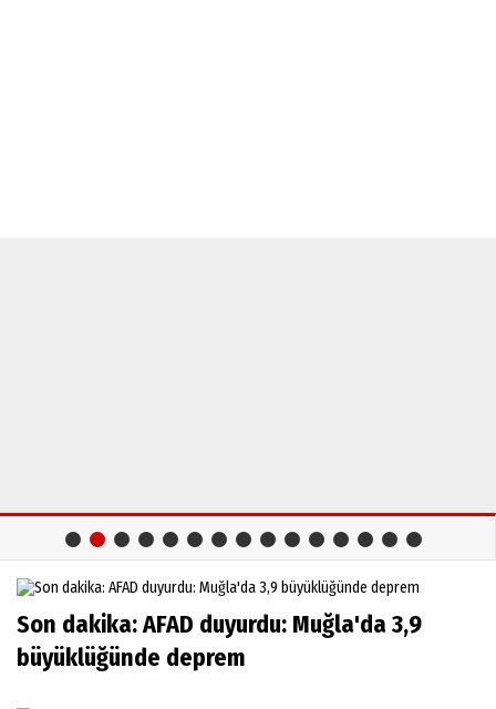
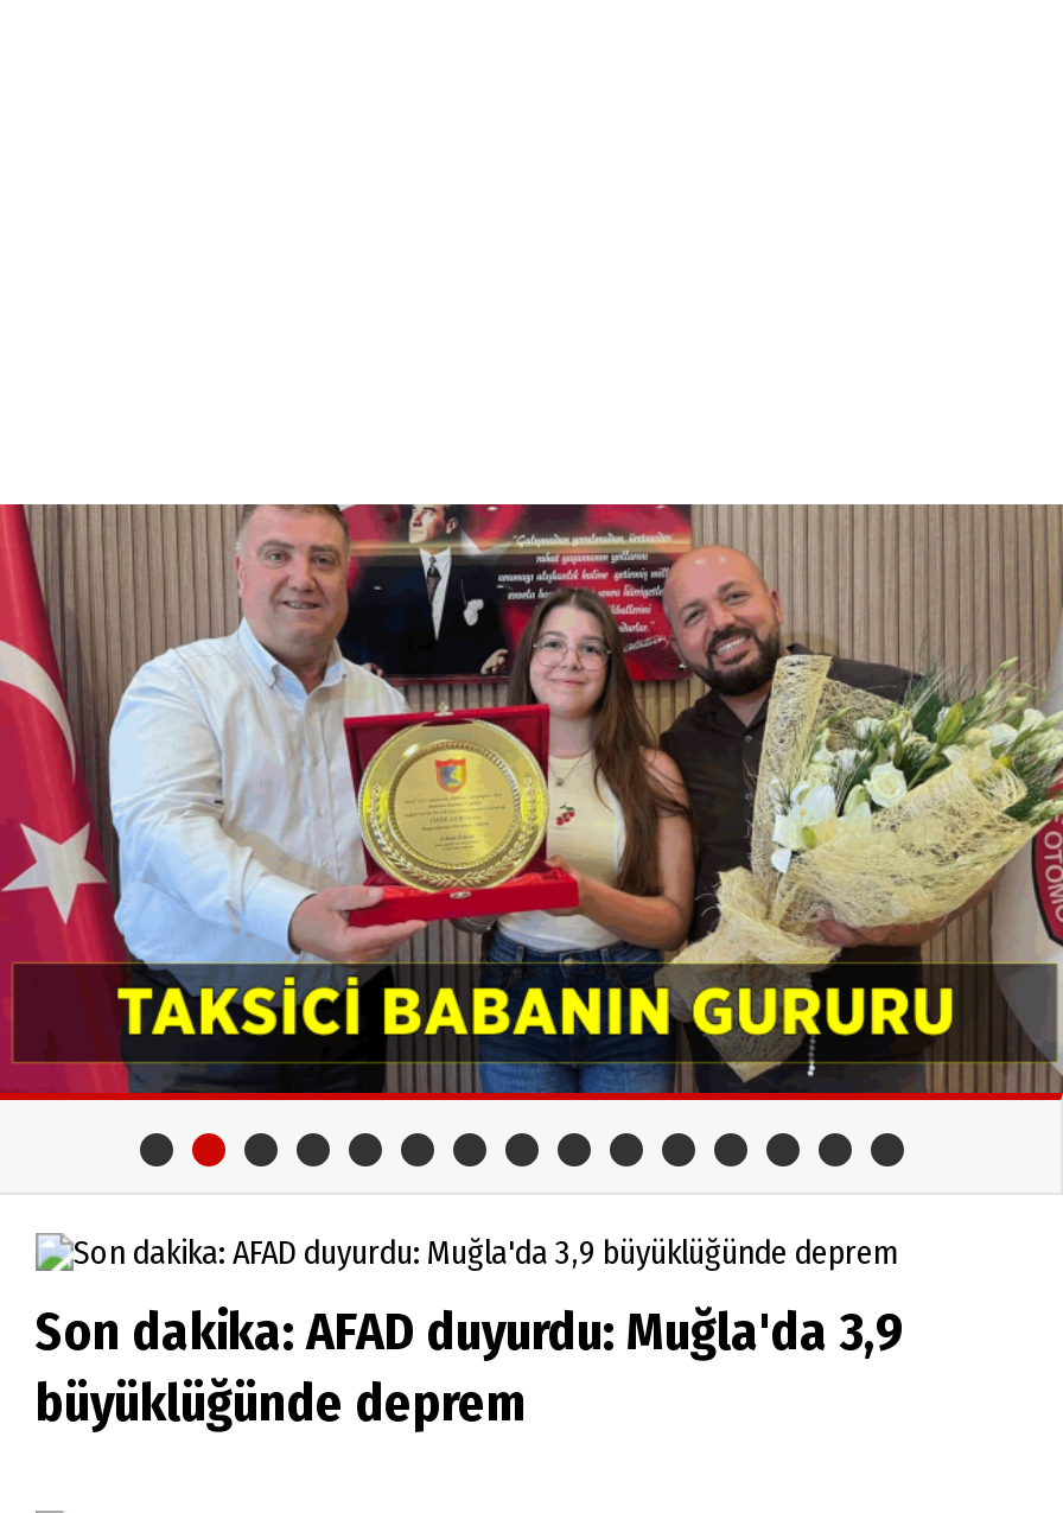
none -> [7,502,1056,1095] [image]

